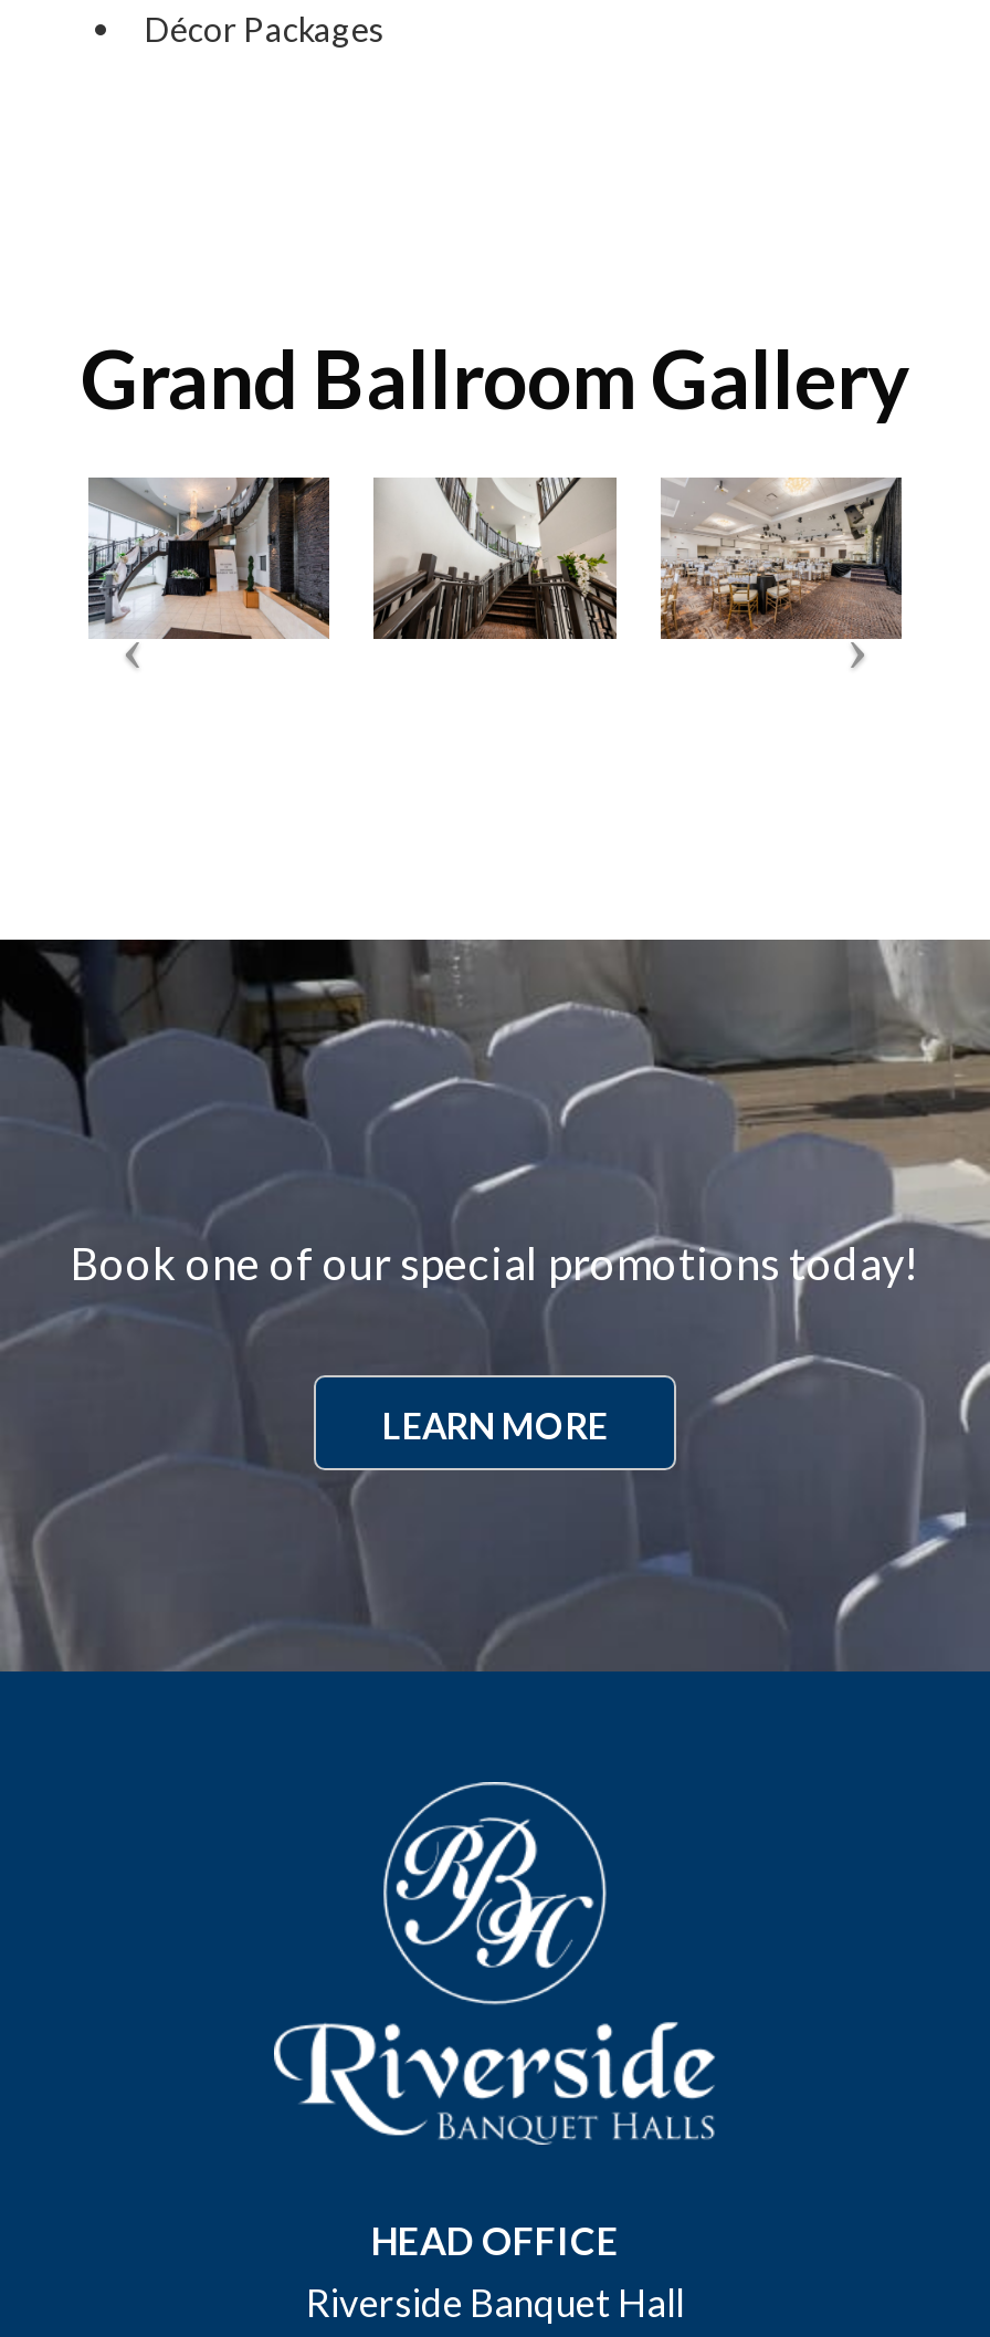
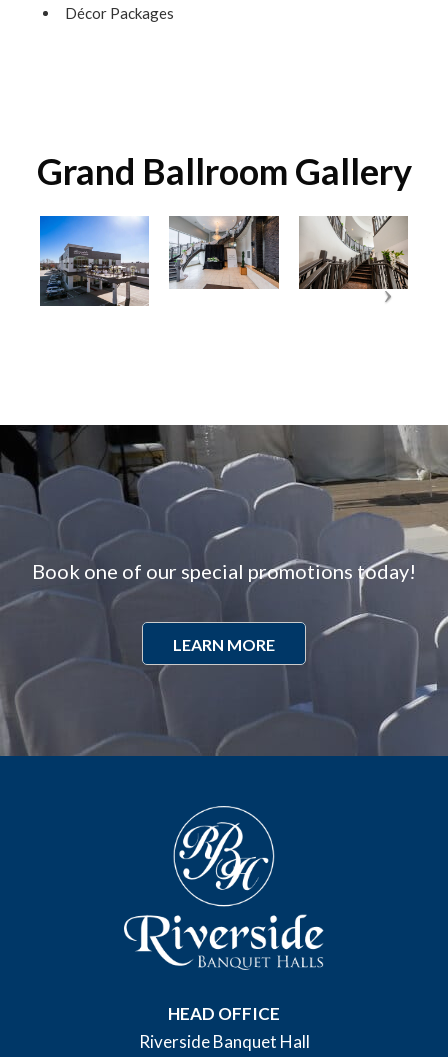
[86,475,331,677] [image] -> [39,215,150,307] [image]
[371,475,617,641] [image] -> [169,216,279,289] [image]
[661,478,902,641] [image] -> [298,217,408,290] [image]

